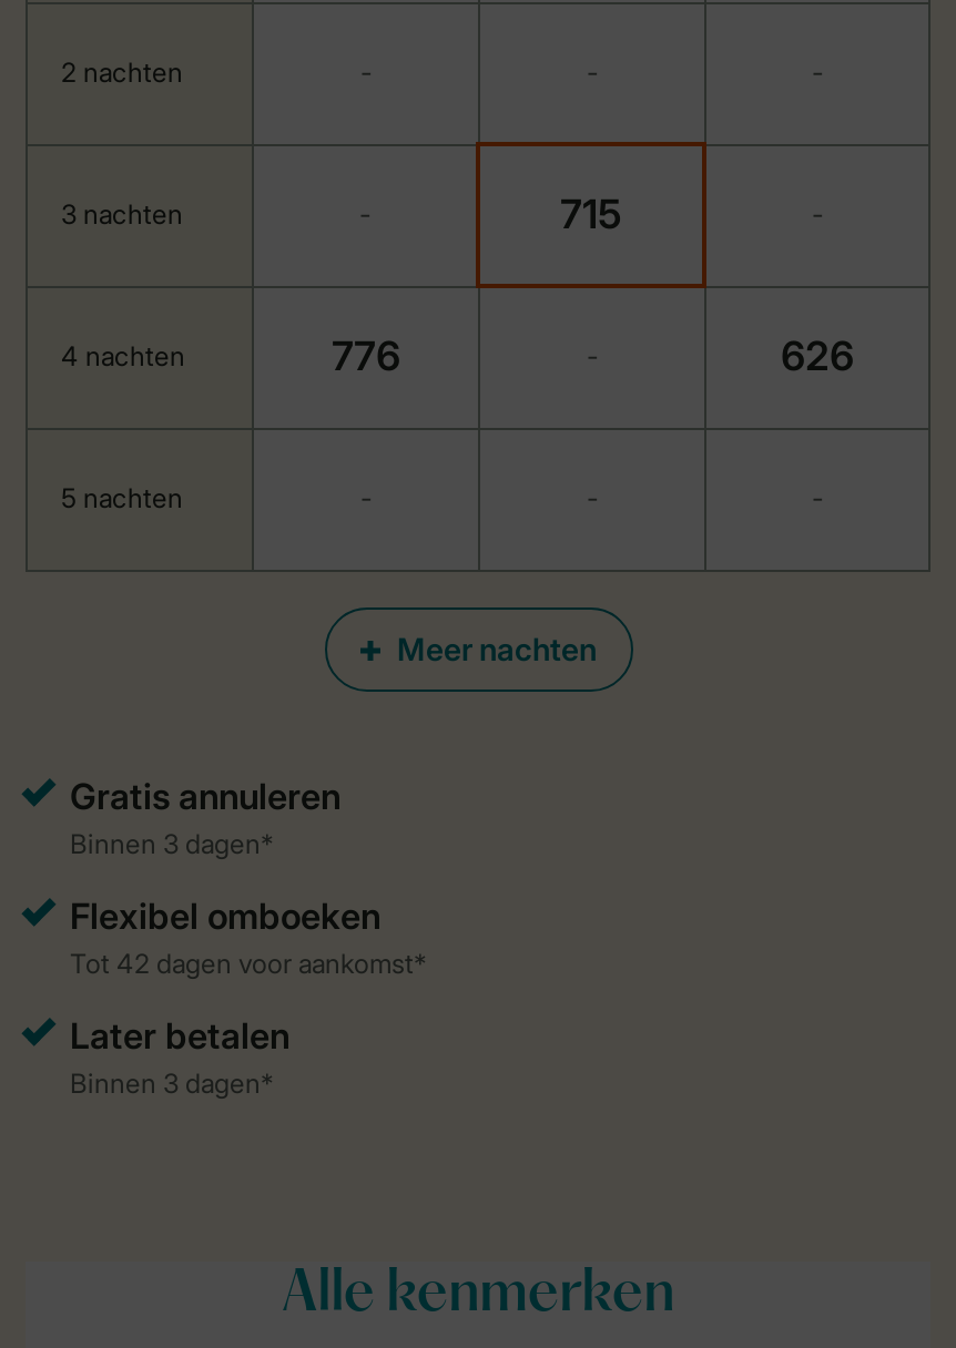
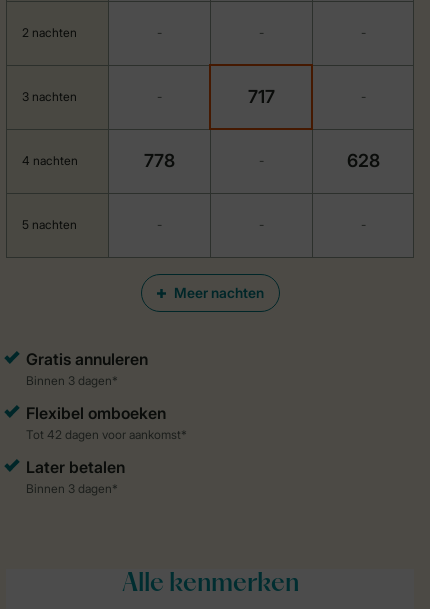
[560,191,622,237] 715 -> [247,86,274,107] 717
[332,333,400,379] 776 -> [144,150,175,171] 778
[781,333,854,379] 626 -> [346,150,379,171] 628

